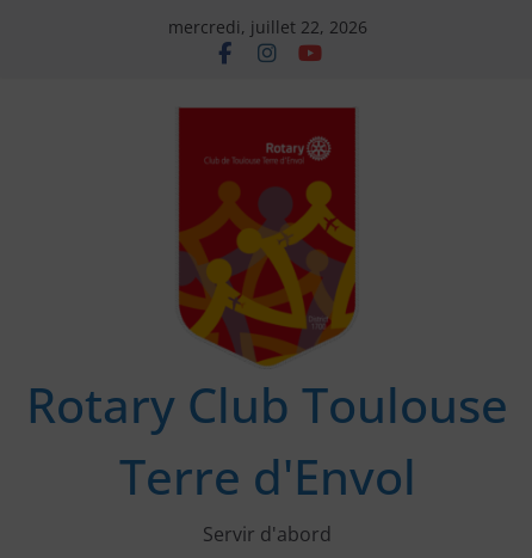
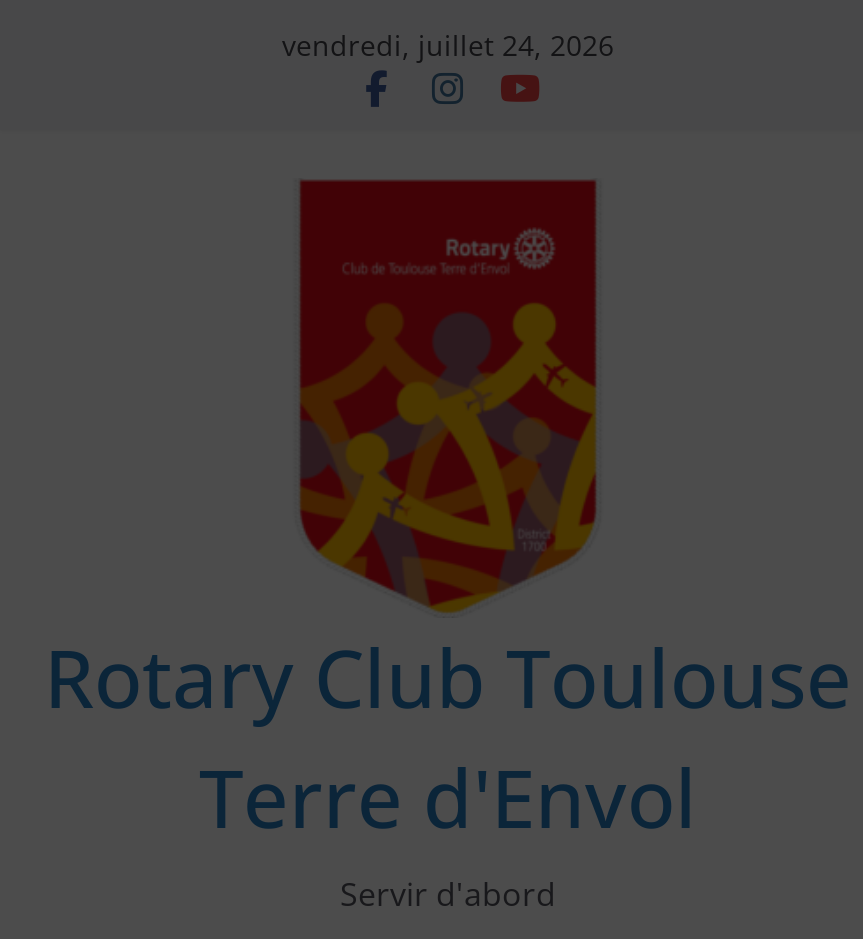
[168,16,367,38] mercredi, juillet 22, 2026 -> [282,26,614,64] vendredi, juillet 24, 2026

